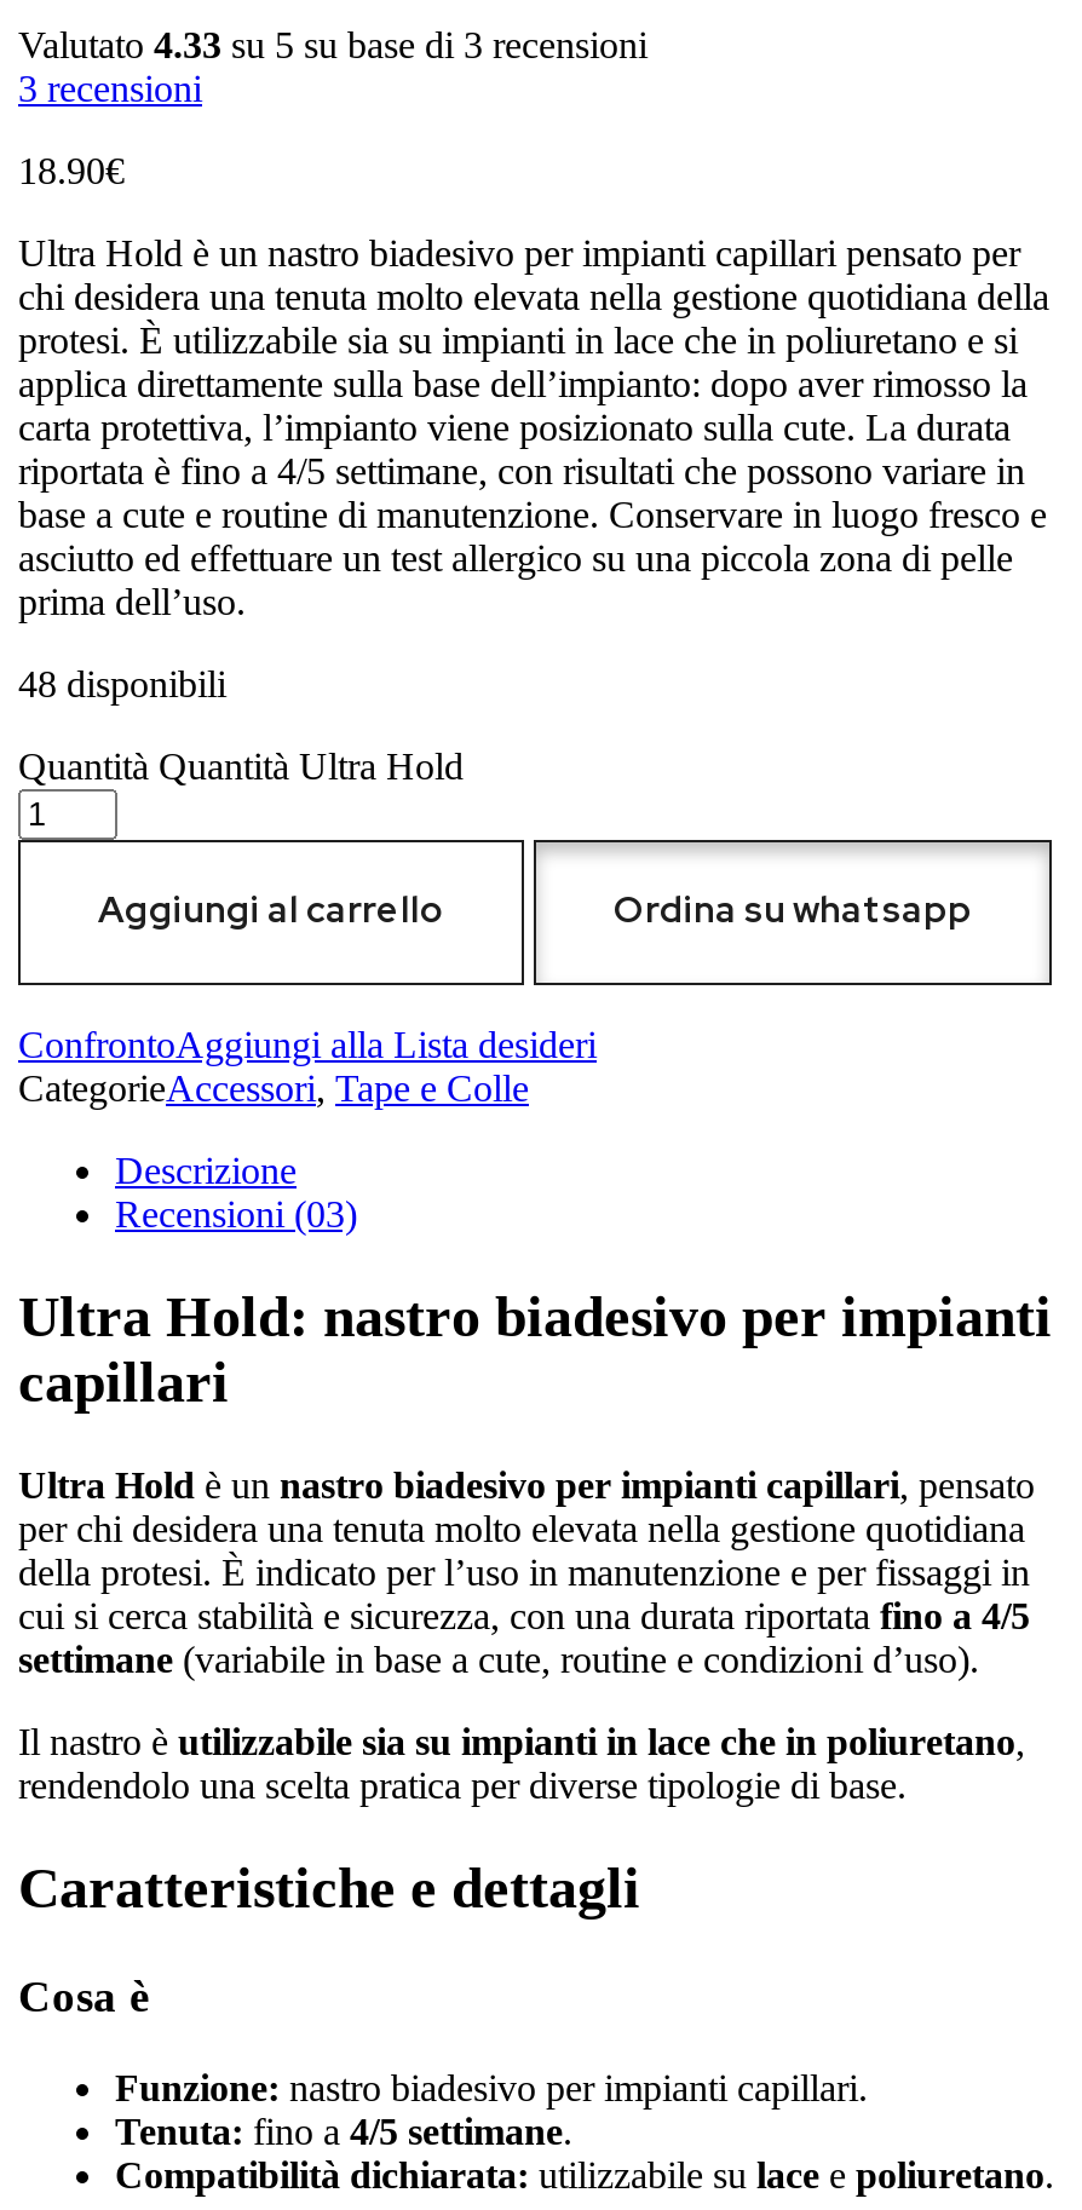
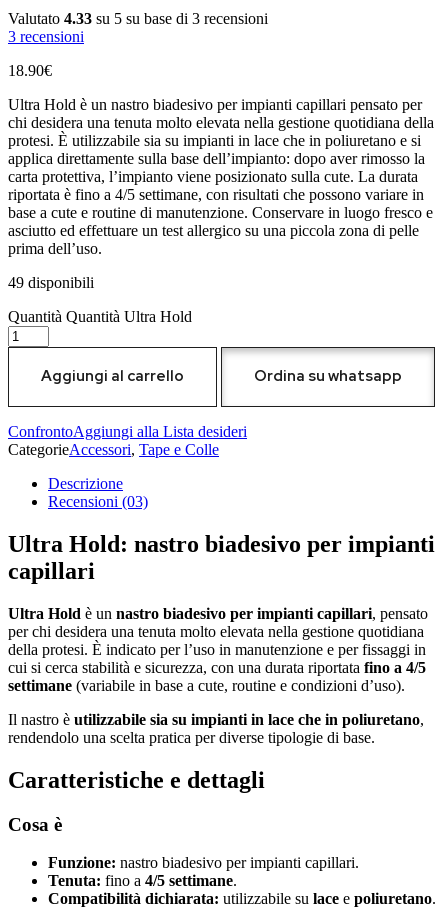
[18,663,226,704] 48 disponibili -> [8,274,94,291] 49 disponibili

